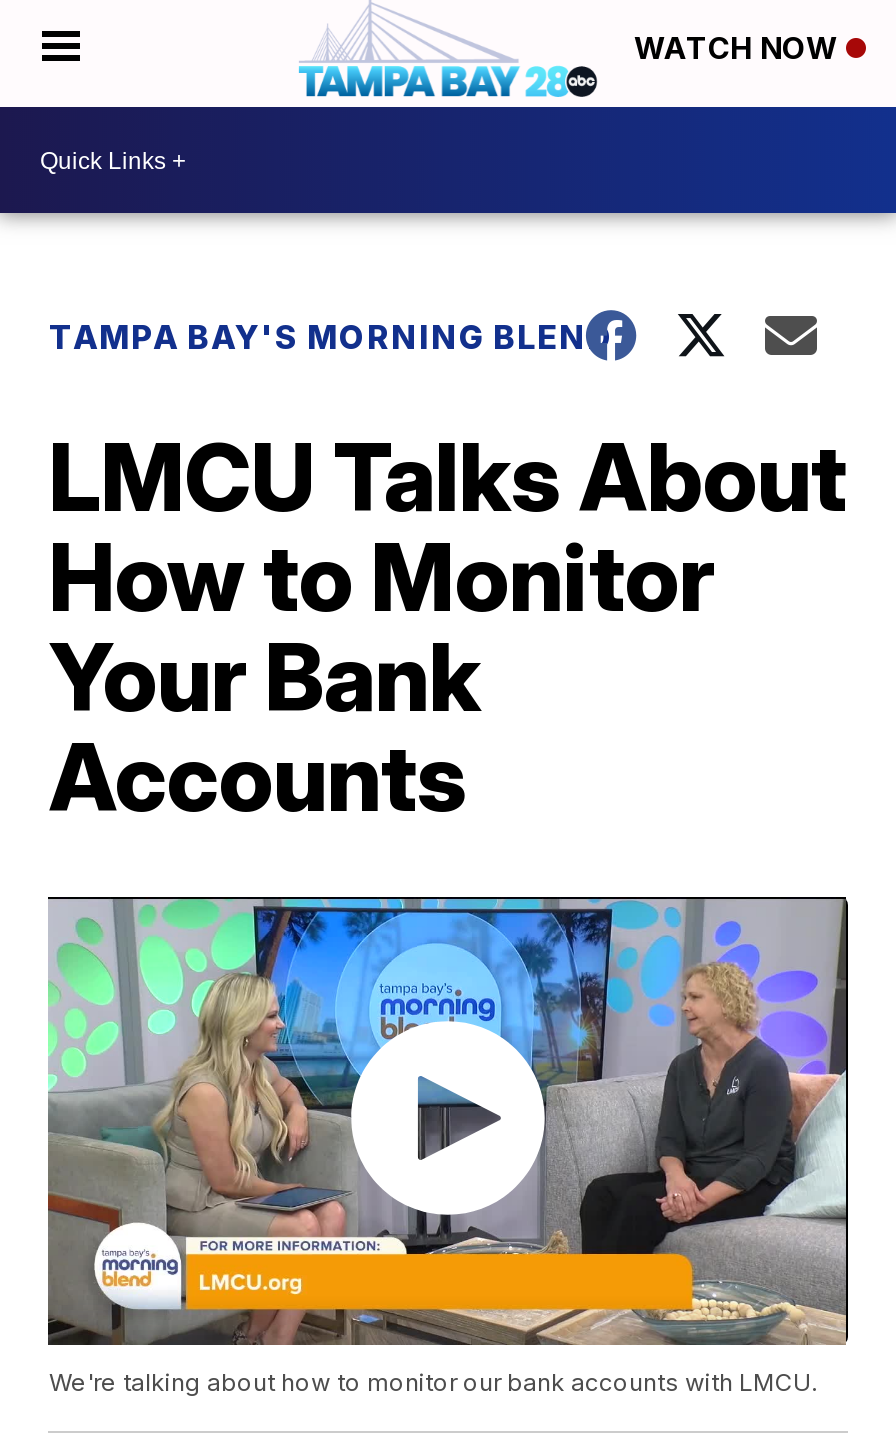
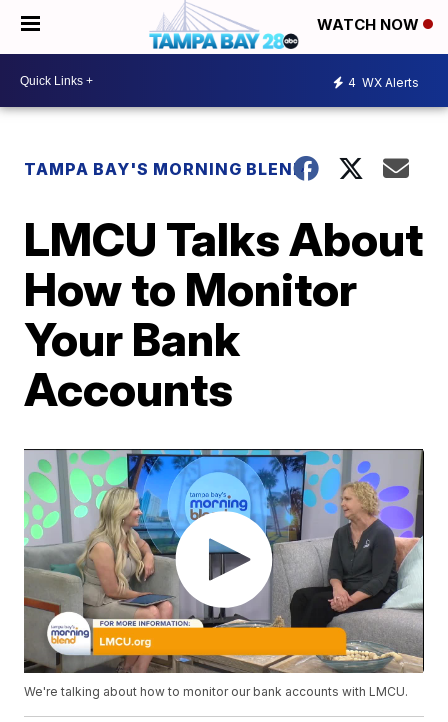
none -> [348,74,419,89] 4 WX Alerts

